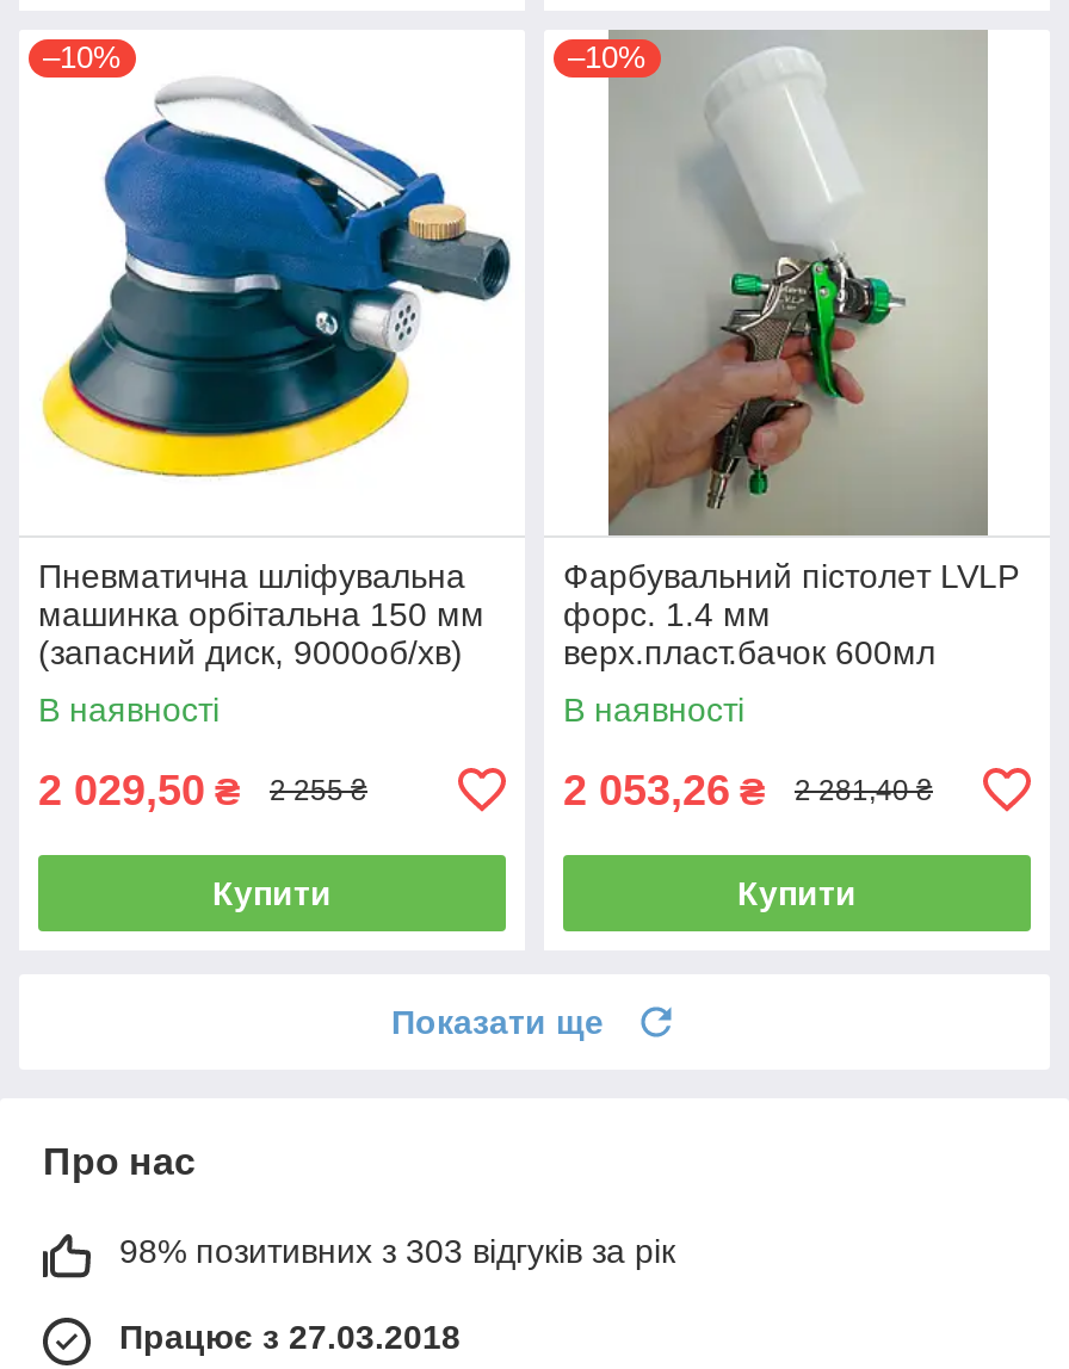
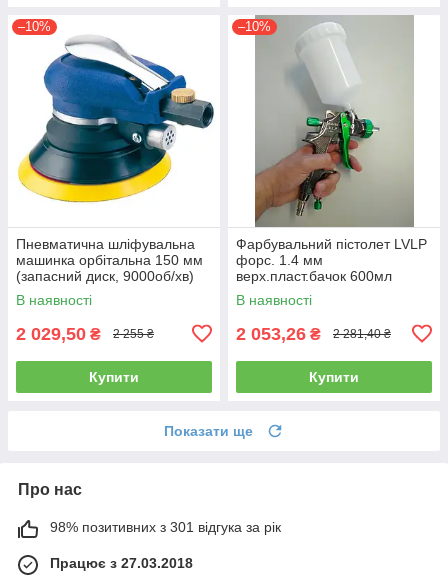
[119,1231,675,1270] 98% позитивних з 303 відгуків за рік -> [50,519,281,535] 98% позитивних з 301 відгука за рік

